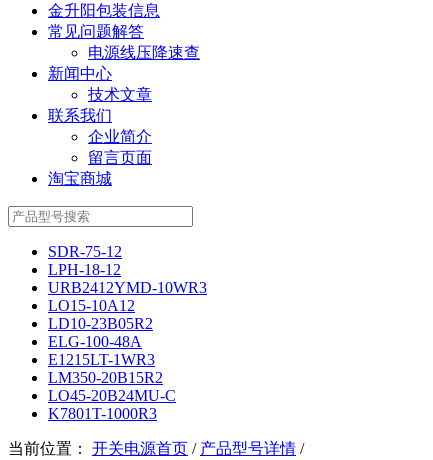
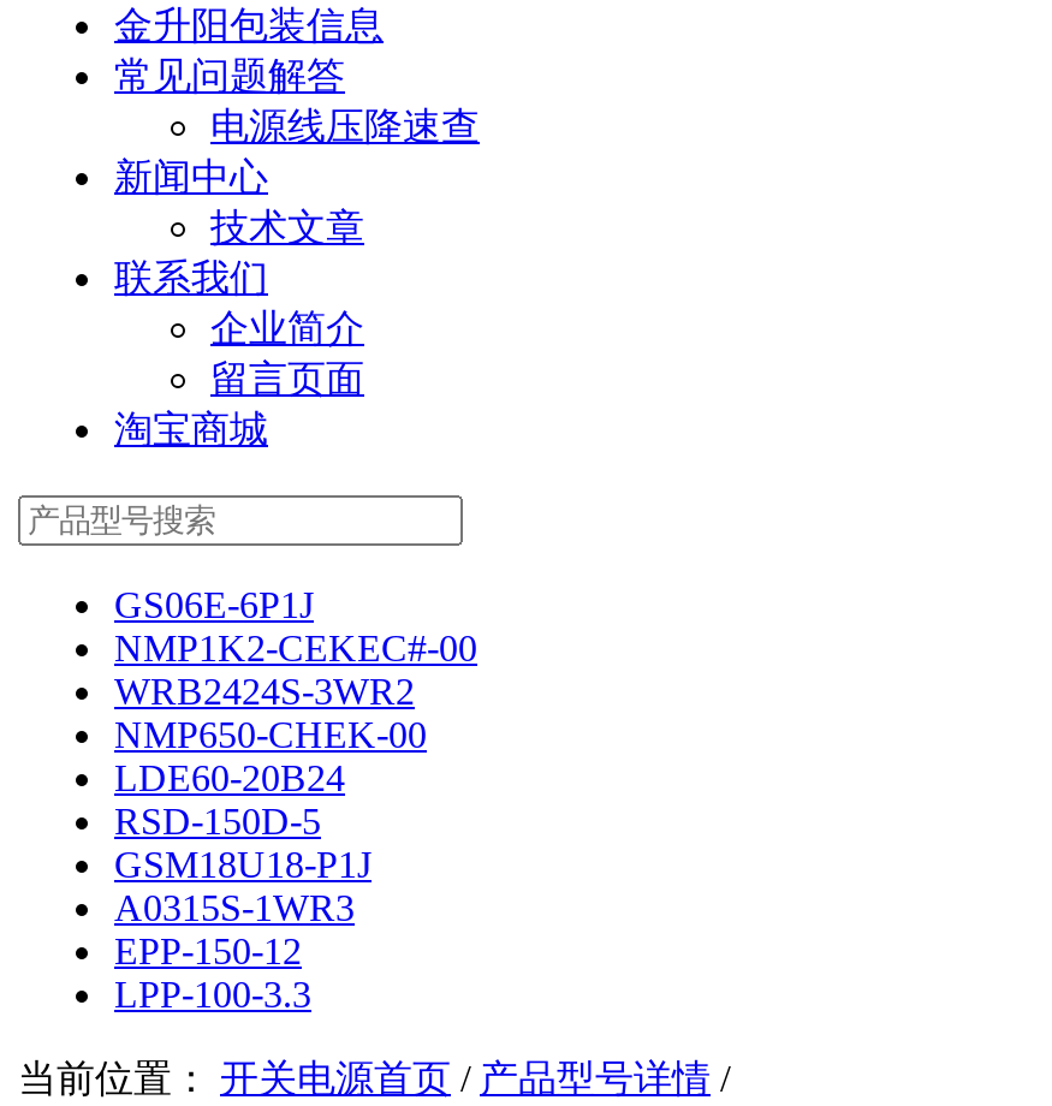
[48,243,207,422] SDR-75-12 | LPH-18-12 | URB2412YMD-10WR3 | LO15-10A12 | LD10-23B05R2 | ELG-100-48A | E1215LT-1WR3 | LM350-20B15R2 | LO45-20B24MU-C | K7801T-1000R3 -> [114,584,477,1015] GS06E-6P1J | NMP1K2-CEKEC#-00 | WRB2424S-3WR2 | NMP650-CHEK-00 | LDE60-20B24 | RSD-150D-5 | GSM18U18-P1J | A0315S-1WR3 | EPP-150-12 | LPP-100-3.3

